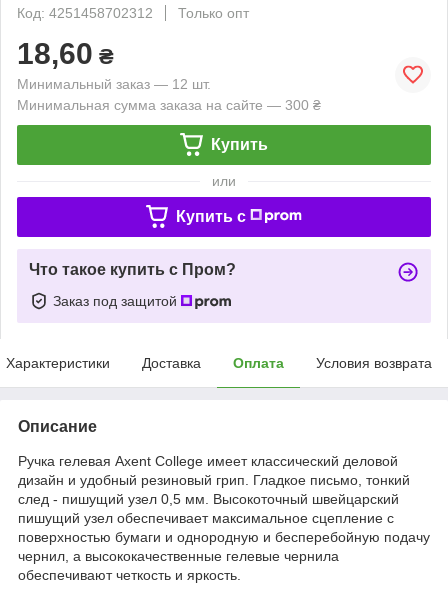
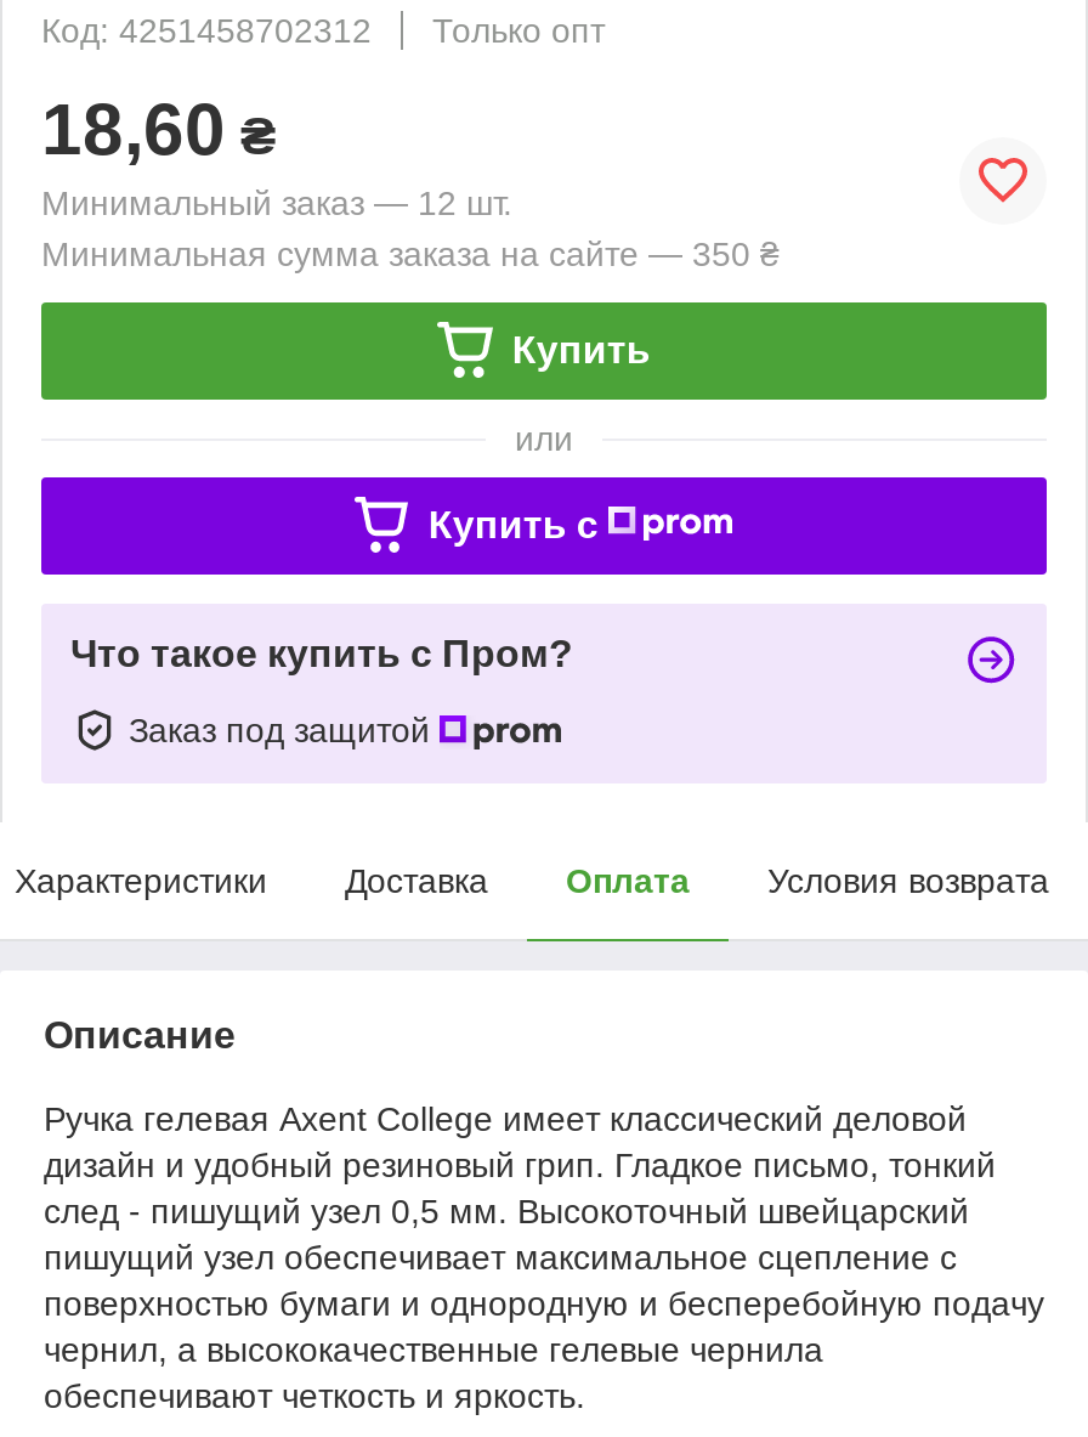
[17,97,321,113] Минимальная сумма заказа на сайте — 300 ₴ -> [41,234,780,273] Минимальная сумма заказа на сайте — 350 ₴

